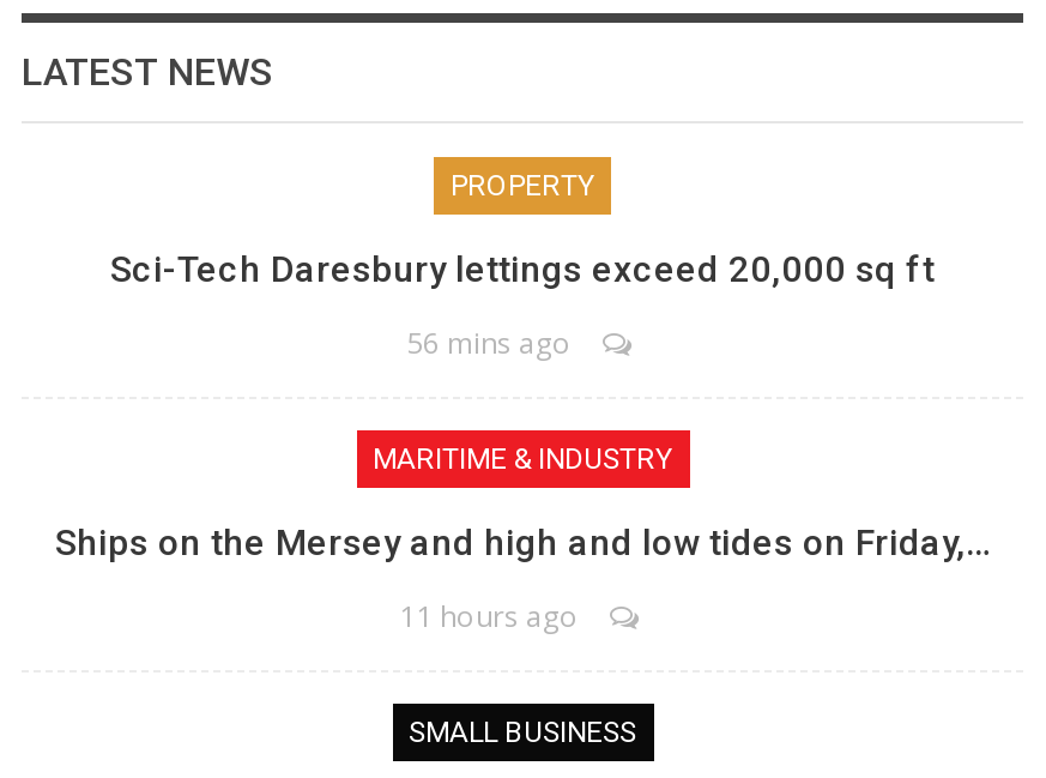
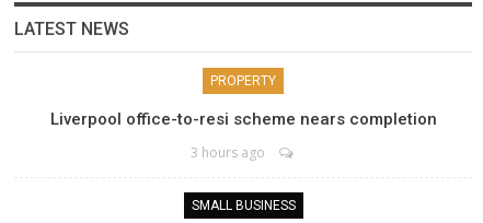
[55,248,990,637] Sci-Tech Daresbury lettings exceed 20,000 sq ft | 56 mins ago | MARITIME & INDUSTRY | Ships on the Mersey and high and low tides on Friday,… | 11 hours ago -> [50,109,436,162] Liverpool office-to-resi scheme nears completion | 3 hours ago

